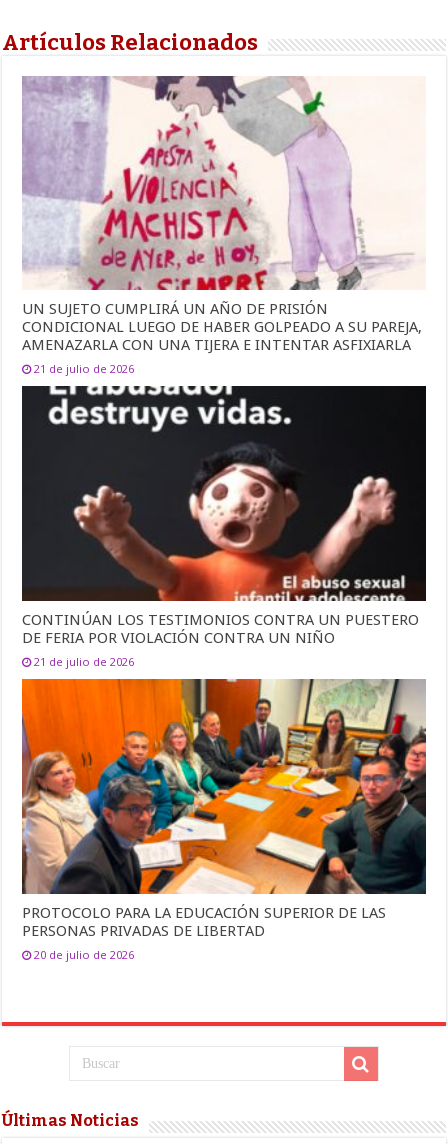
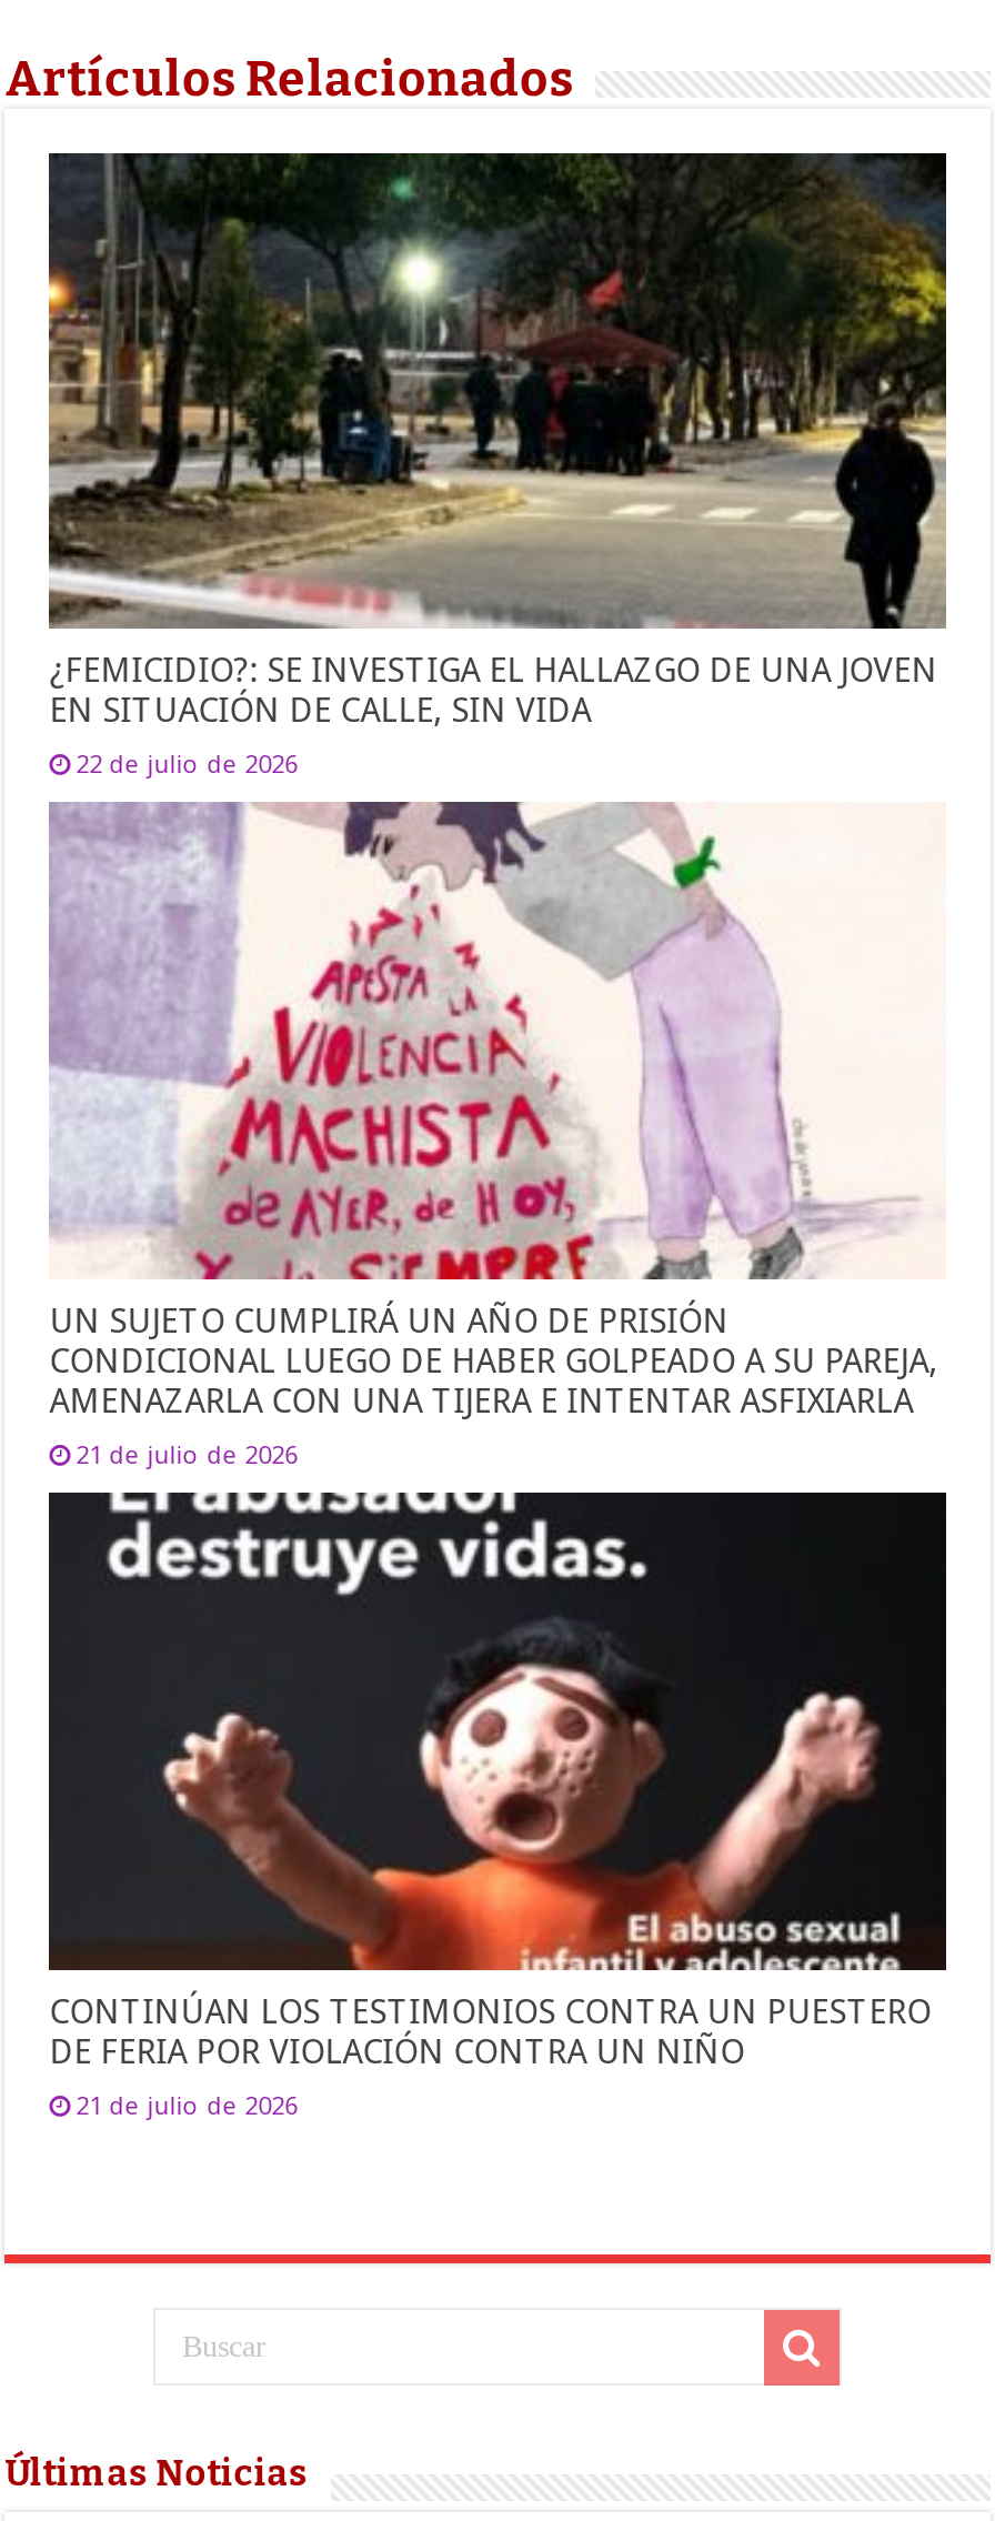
none -> [47,151,948,780] [image] | ¿FEMICIDIO?: SE INVESTIGA EL HALLAZGO DE UNA JOVEN | EN SITUACIÓN DE CALLE, SIN VIDA | 22 de julio de 2026
moved [21,74,424,669] -> [47,800,942,2121]: [image] | UN SUJETO CUMPLIRÁ UN AÑO DE PRISIÓN | CONDICIONAL LUEGO DE HABER GOLPEADO A SU PAREJA, | AMENAZARLA CON UNA TIJERA E INTENTAR ASFIXIARLA | 21 de julio de 2026 | CONTINÚAN LOS TESTIMONIOS CONTRA UN PUESTERO | DE FERIA POR VIOLACIÓN CONTRA UN NIÑO | 21 de julio de 2026
[21,678,427,962] [image] | PROTOCOLO PARA LA EDUCACIÓN SUPERIOR DE LAS | PERSONAS PRIVADAS DE LIBERTAD | 20 de julio de 2026 -> none

